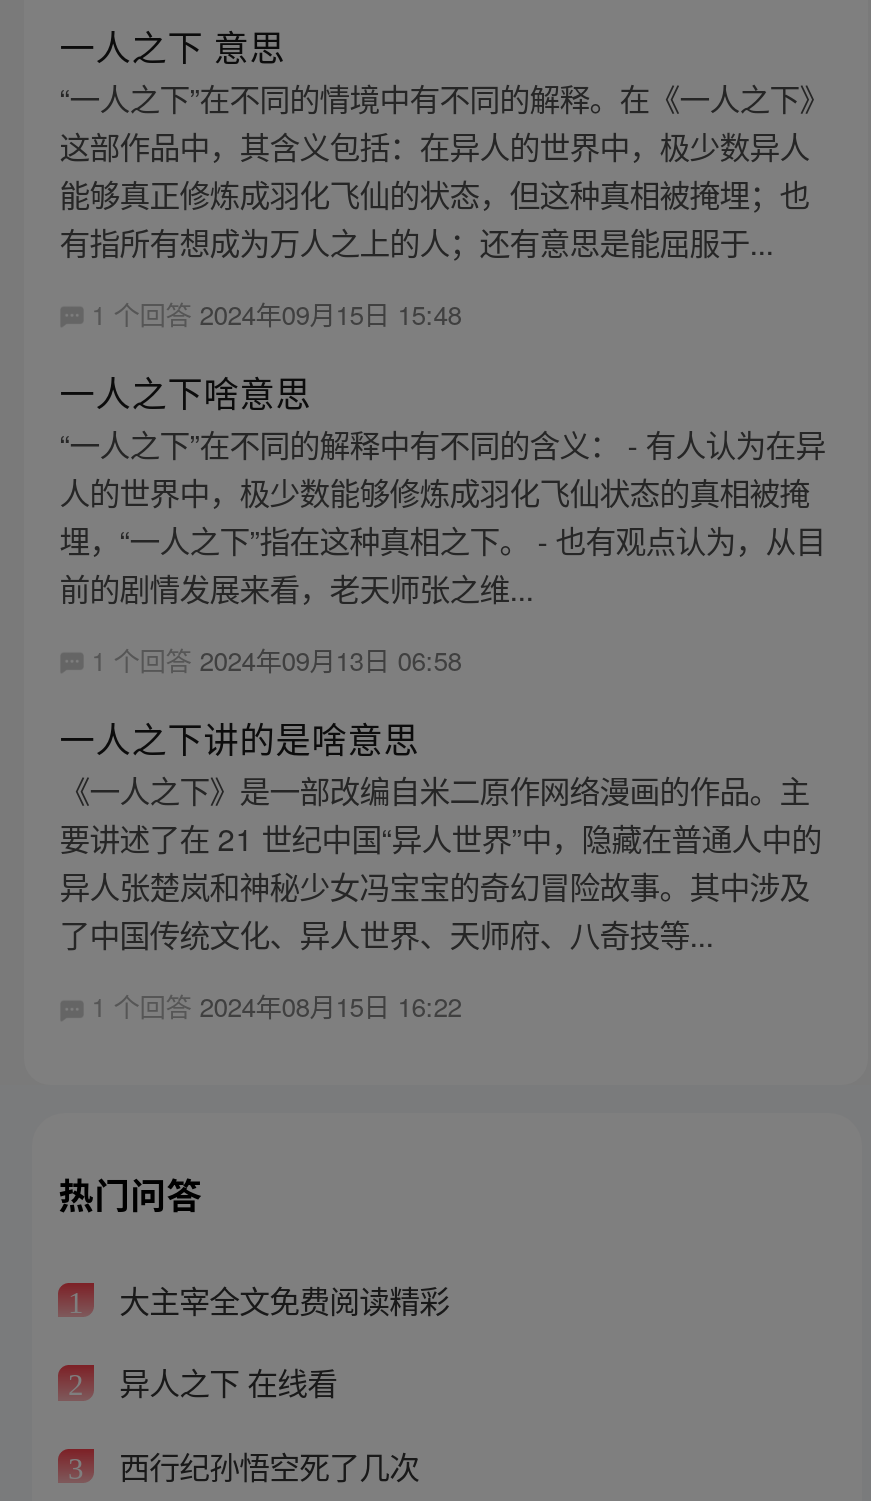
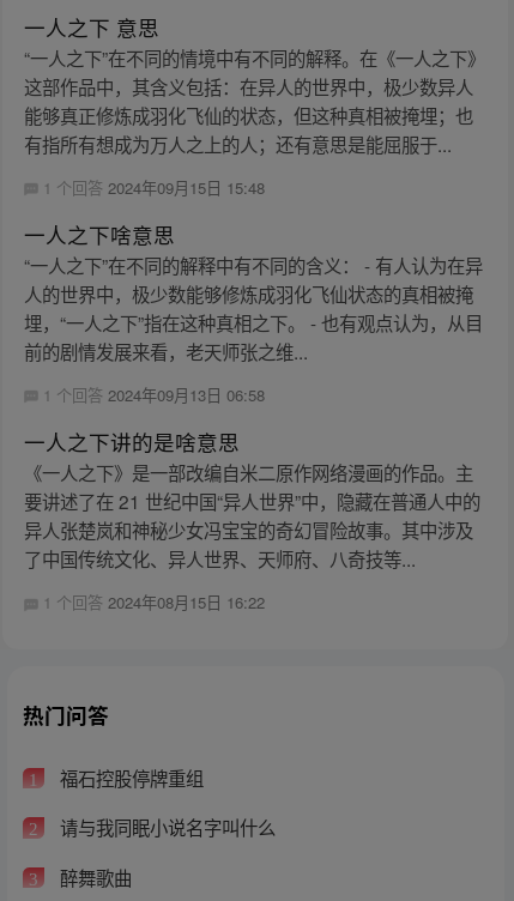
[111,1276,449,1320] 大主宰全文免费阅读精彩 -> [55,764,203,790] 福石控股停牌重组
[111,1360,337,1404] 异人之下 在线看 -> [55,814,275,840] 请与我同眠小说名字叫什么
[111,1443,419,1487] 西行纪孙悟空死了几次 -> [55,864,131,890] 醉舞歌曲

